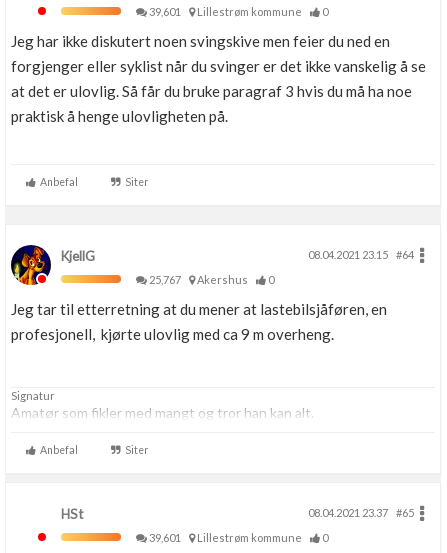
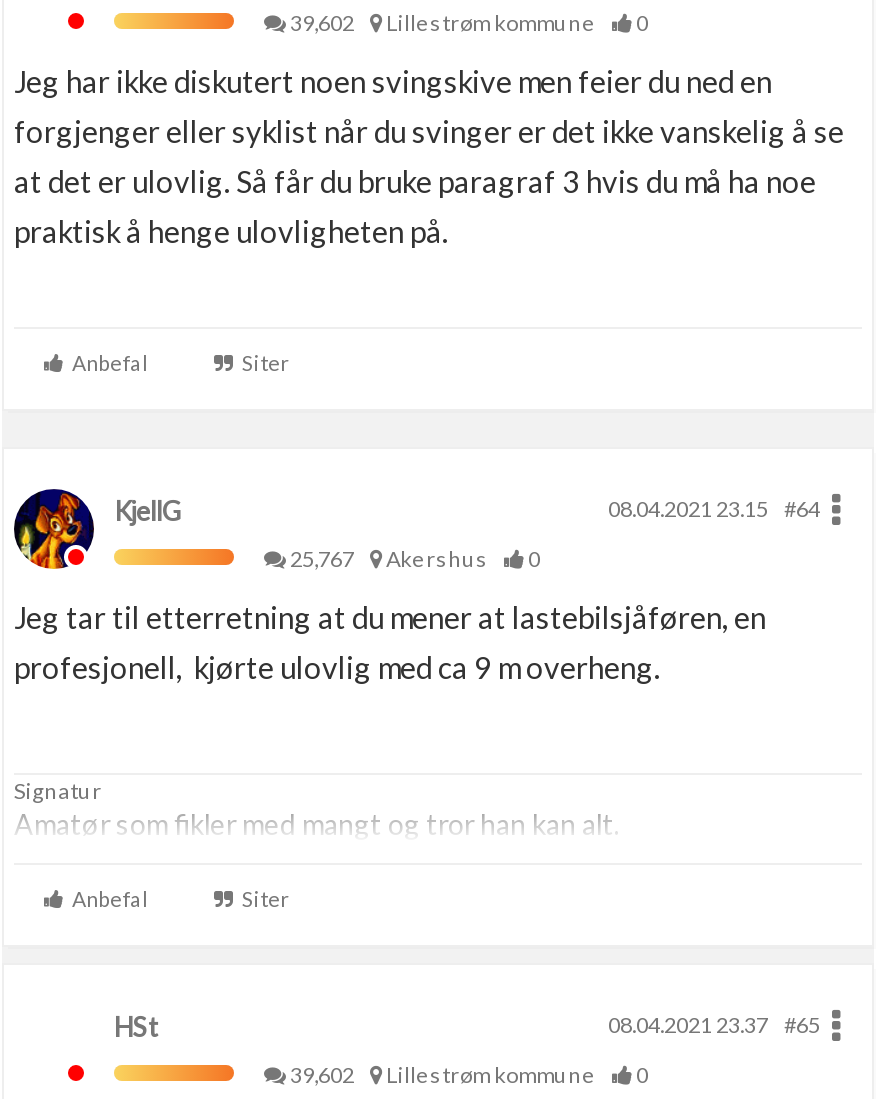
[147,5,181,18] 39,601 -> [286,9,354,35] 39,602
[147,531,181,544] 39,601 -> [286,1061,354,1087] 39,602

